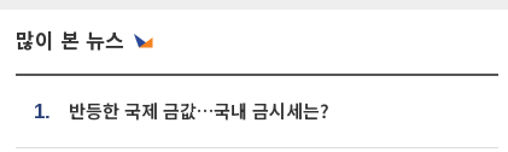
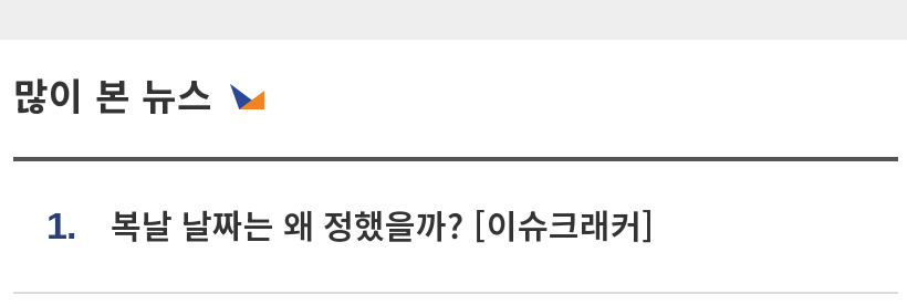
[69,98,329,123] 반등한 국제 금값…국내 금시세는? -> [111,202,655,248] 복날 날짜는 왜 정했을까? [이슈크래커]

